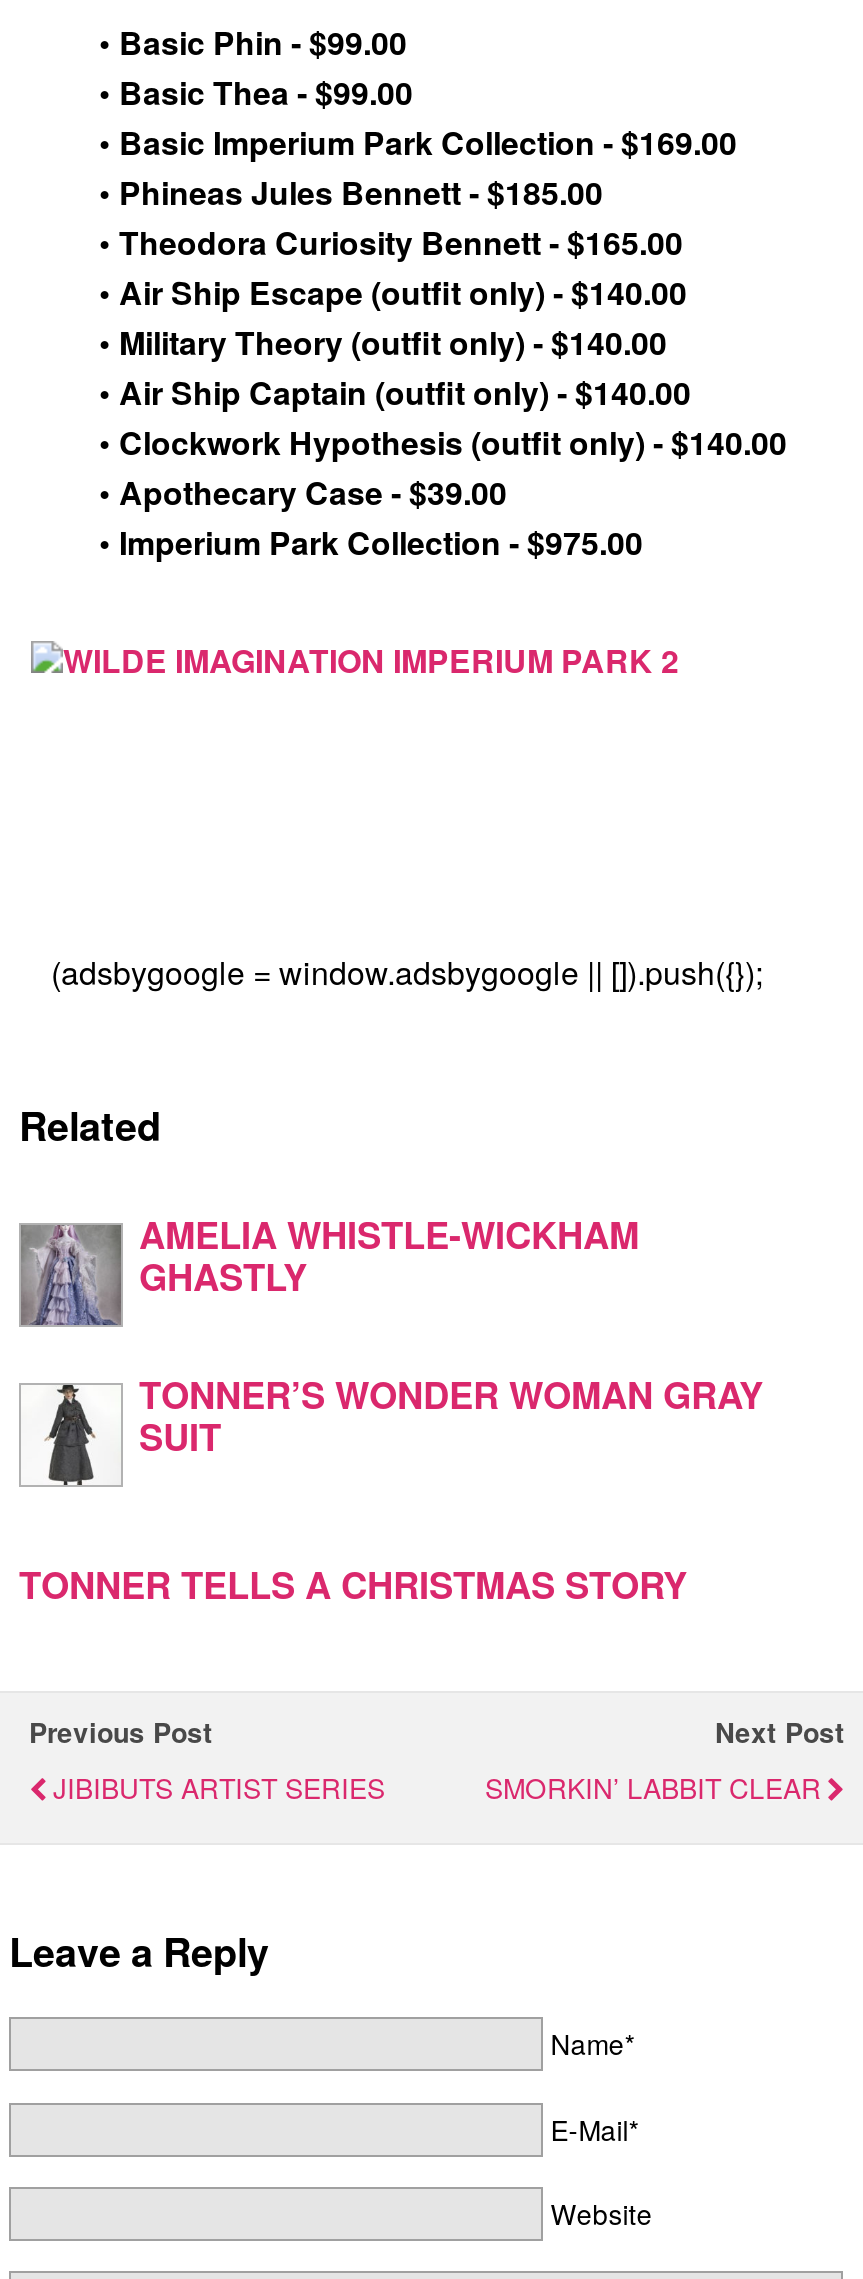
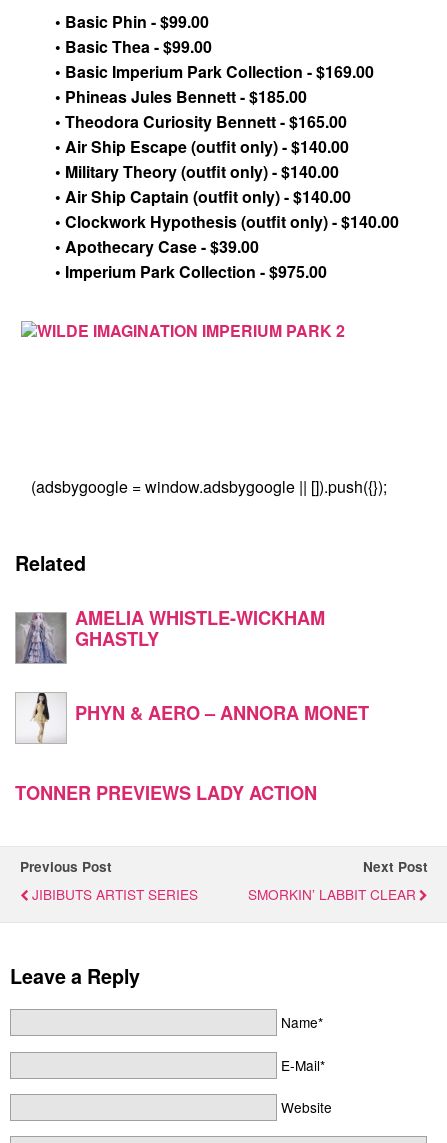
[45,1367,763,1487] [image] | TONNER’S WONDER WOMAN GRAY | SUIT -> [30,692,369,743] [image] | PHYN & AERO – ANNORA MONET
[19,1557,687,1611] TONNER TELLS A CHRISTMAS STORY -> [15,779,317,806] TONNER PREVIEWS LADY ACTION

